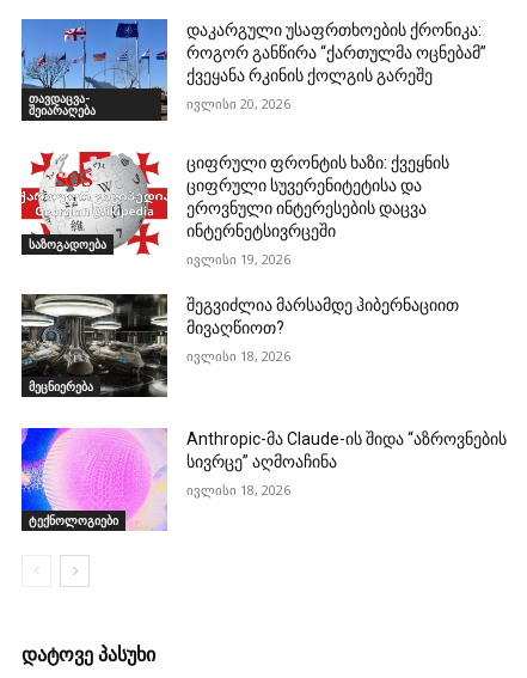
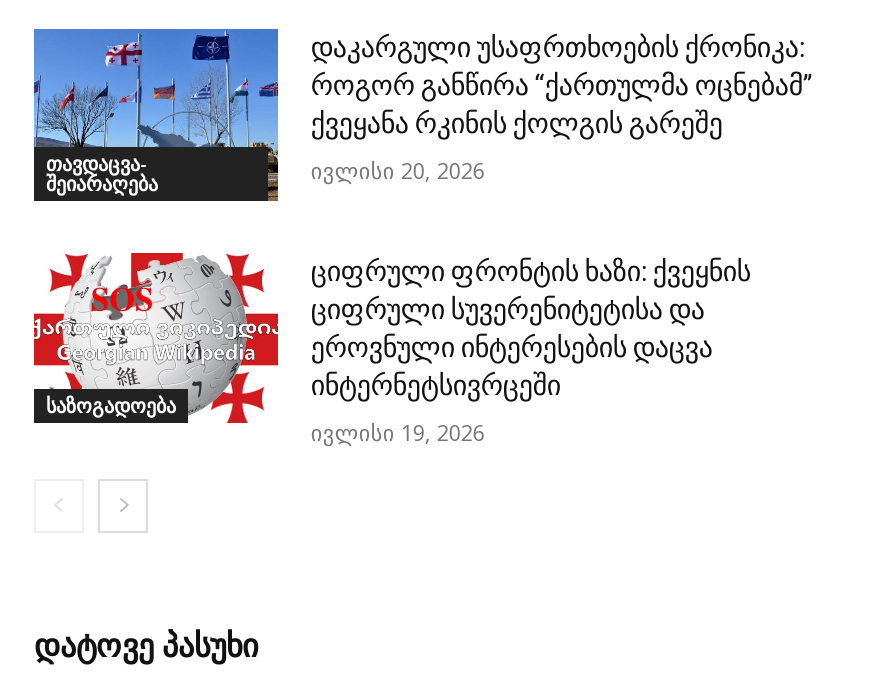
[20,293,168,398] [image] | მეცნიერება -> none
[187,296,459,365] შეგვიძლია მარსამდე ჰიბერნაციით | მივაღწიოთ? | ივლისი 18, 2026 -> none
[20,427,168,531] [image] | ტექნოლოგიები -> none
[187,429,507,499] Anthropic-მა Claude-ის შიდა “აზროვნების | სივრცე” აღმოაჩინა | ივლისი 18, 2026 -> none

